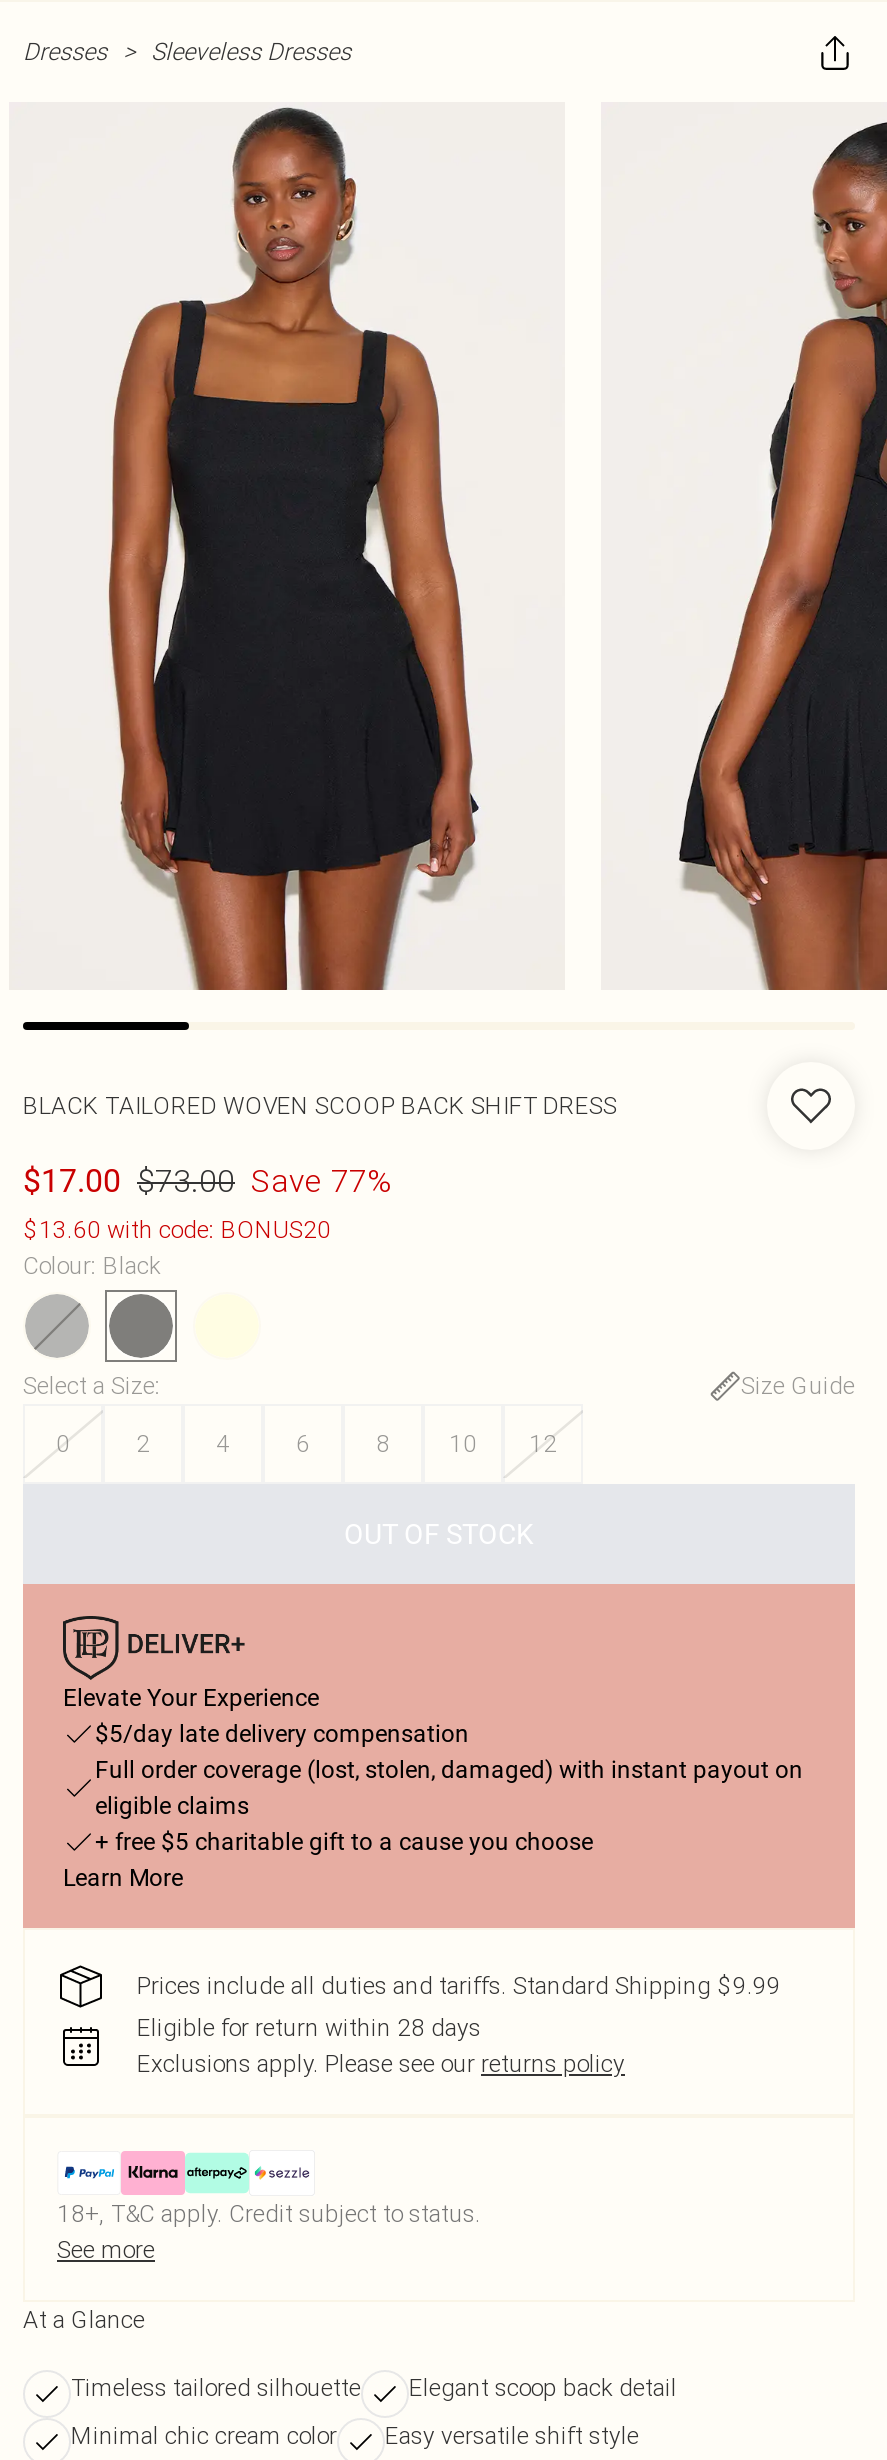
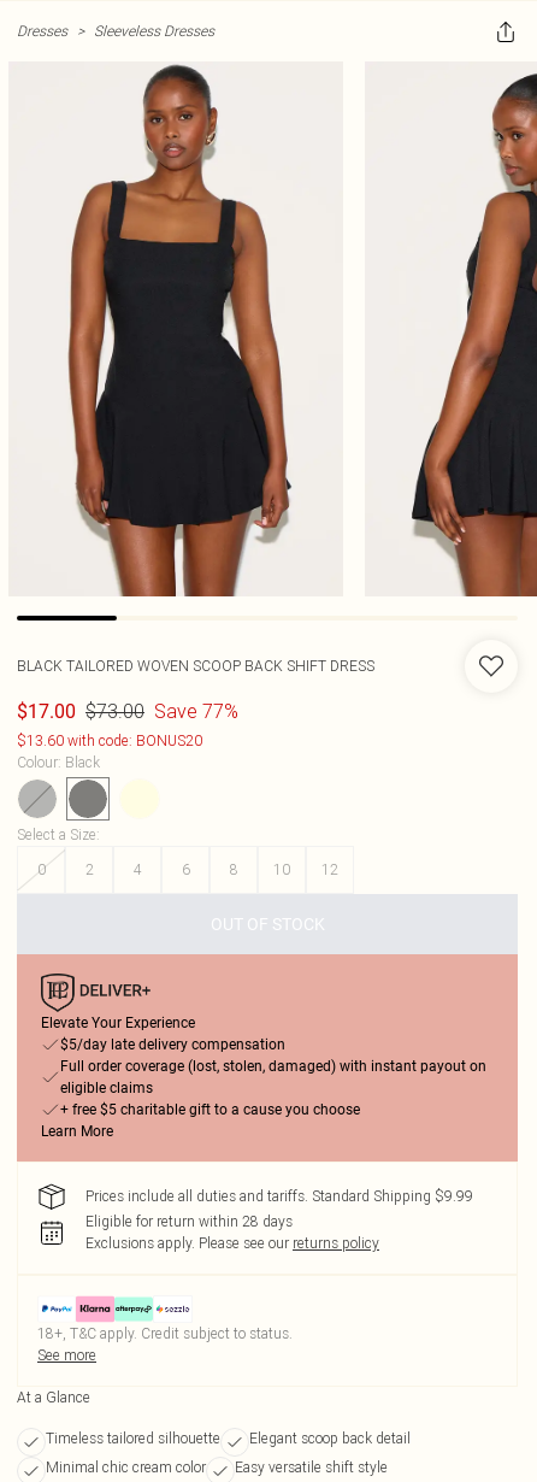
[741,1370,855,1400] Size Guide -> none

